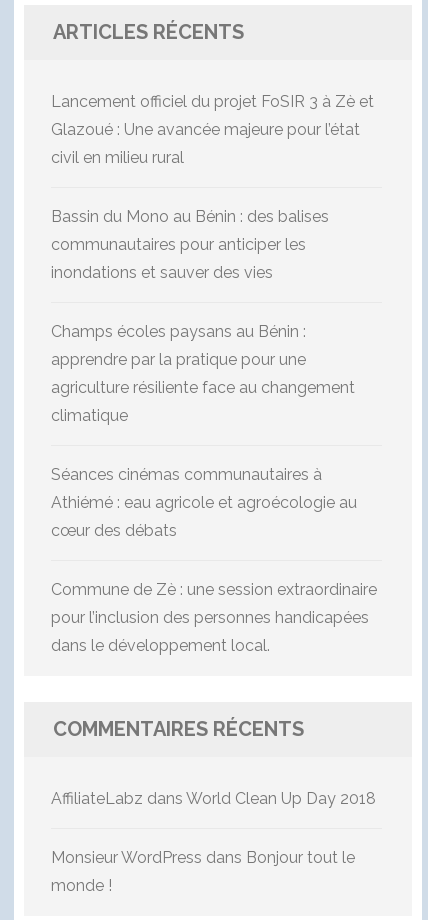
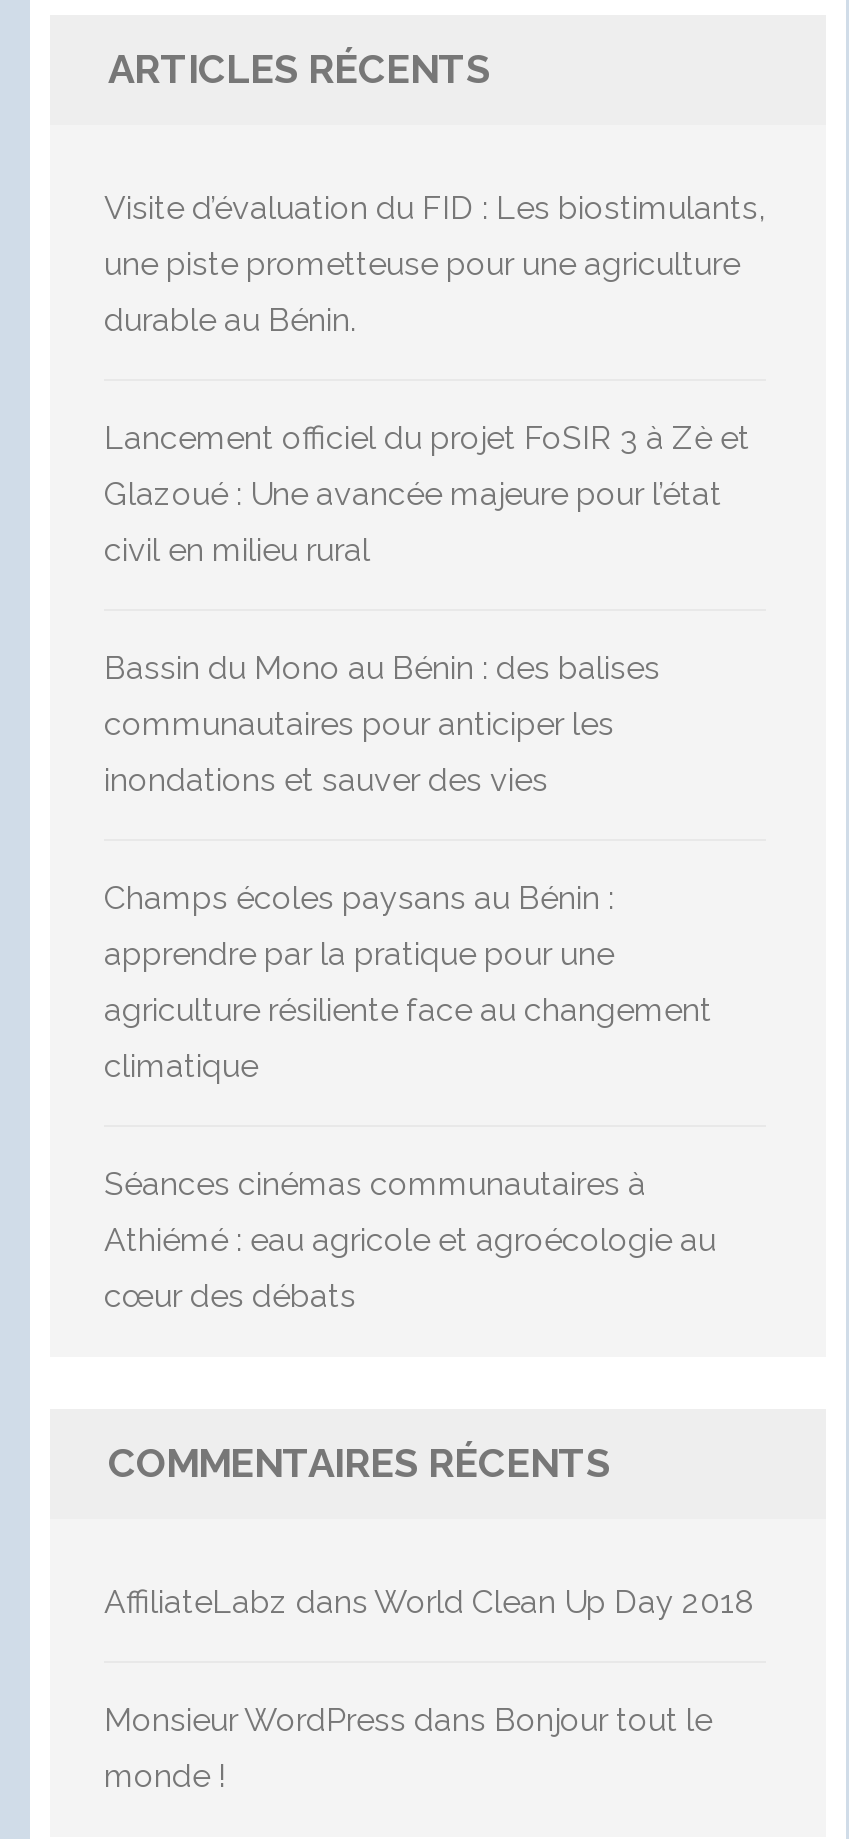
none -> [104,188,764,338] Visite d’évaluation du FID : Les biostimulants, | une piste prometteuse pour une agriculture | durable au Bénin.
moved [51,92,374,540] -> [104,418,750,1314]: Lancement officiel du projet FoSIR 3 à Zè et | Glazoué : Une avancée majeure pour l’état | civil en milieu rural | ... | Athiémé : eau agricole et agroécologie au | cœur des débats
[51,580,377,655] Commune de Zè : une session extraordinaire | pour l’inclusion des personnes handicapées | dans le développement local. -> none

